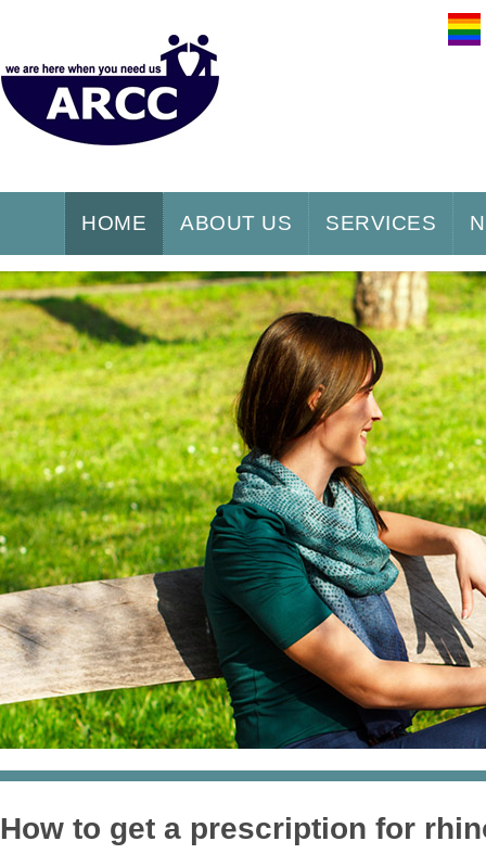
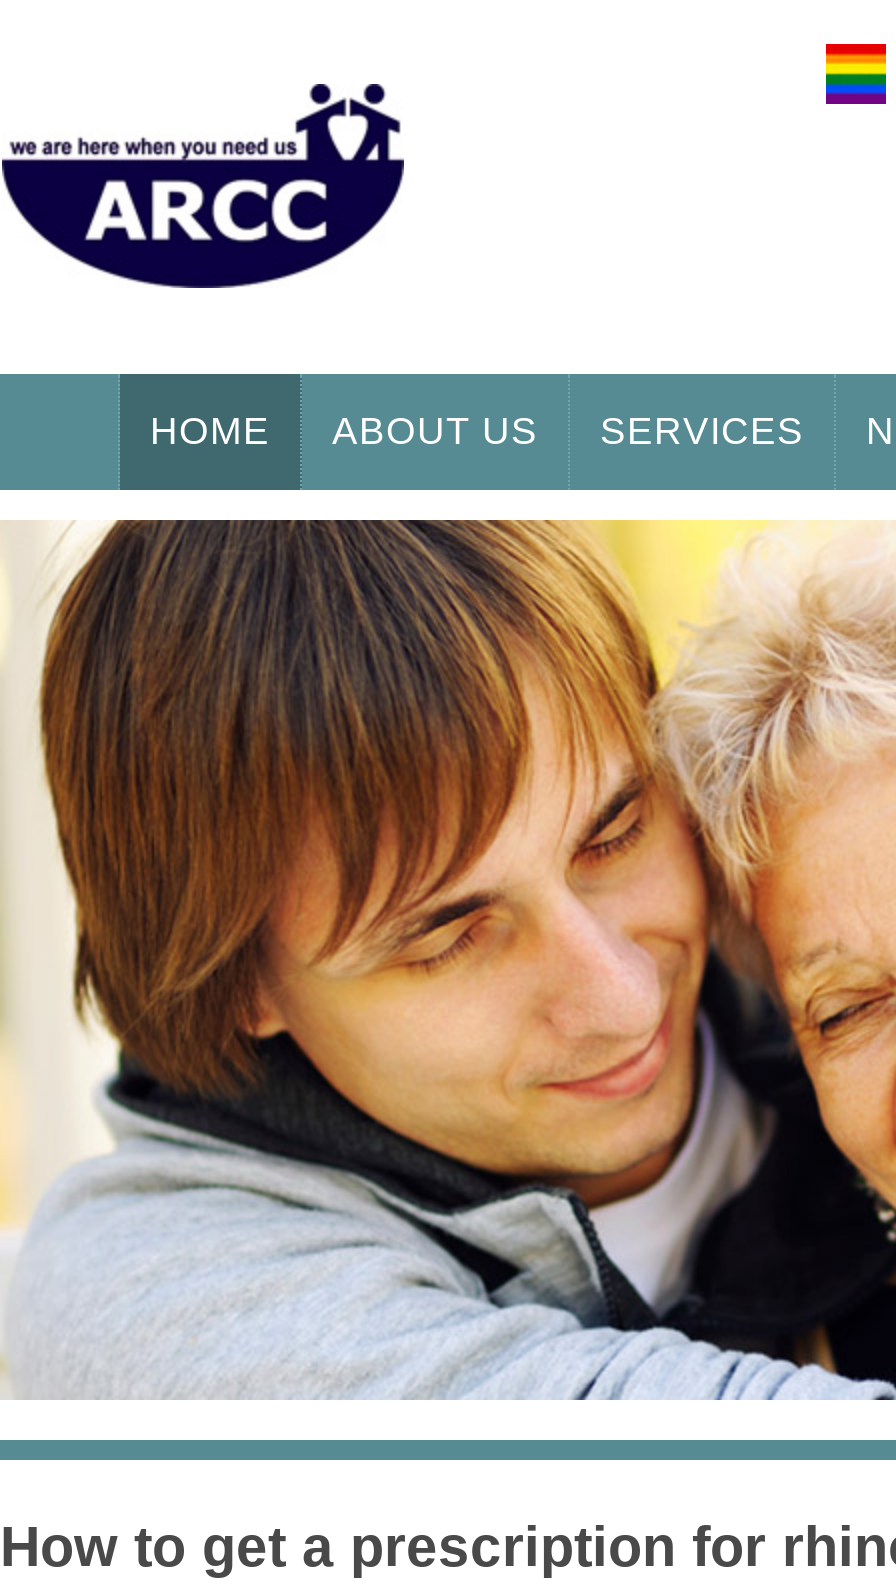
[3,270,483,750] [image] -> [6,518,890,1400] [image]

